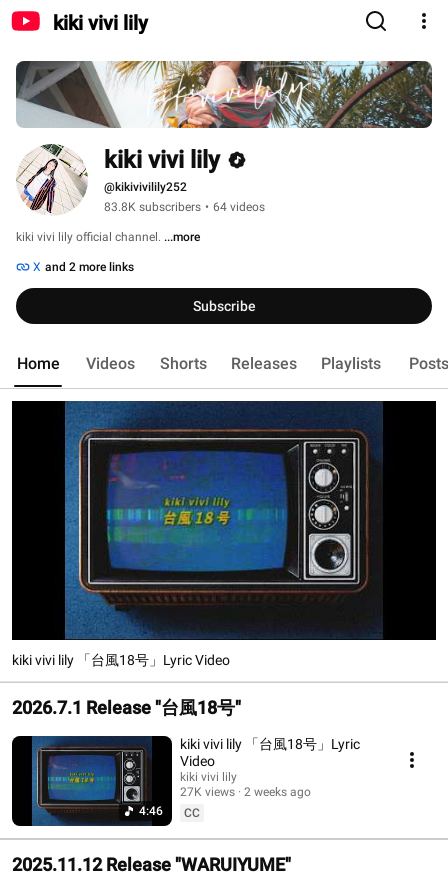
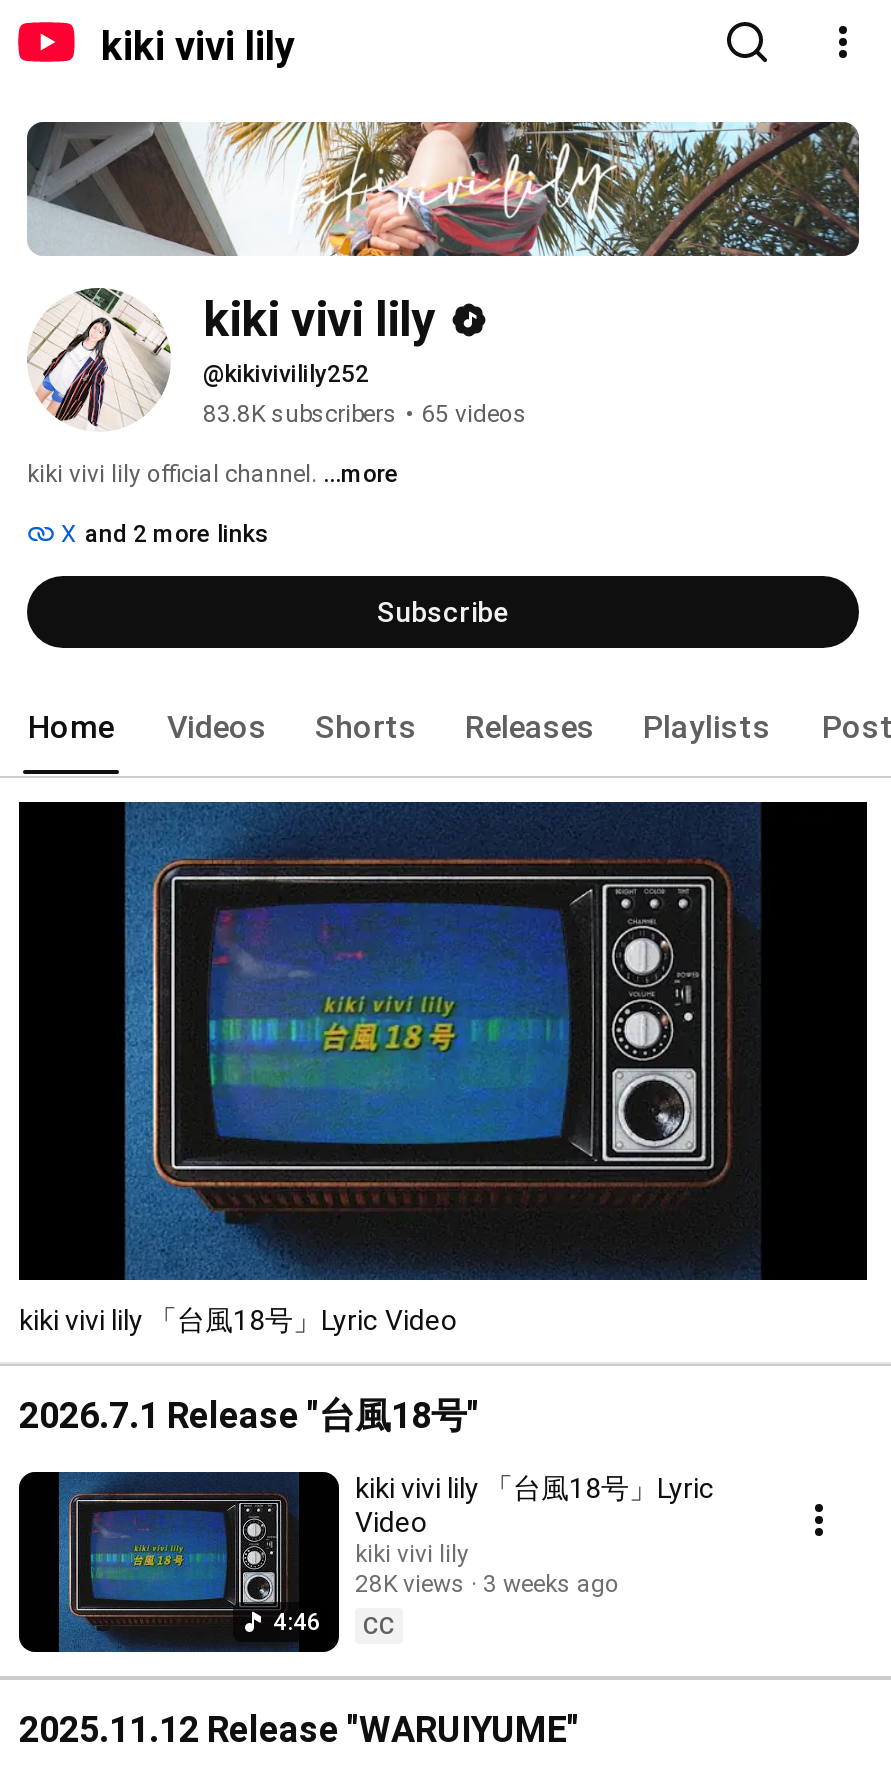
[104,200,265,214] 83.8K subscribers • 64 videos -> [203,400,527,428] 83.8K subscribers • 65 videos
[180,784,235,798] 27K views -> [355,1569,465,1597] 28K views
[244,784,311,798] 2 weeks ago -> [483,1569,619,1597] 3 weeks ago

